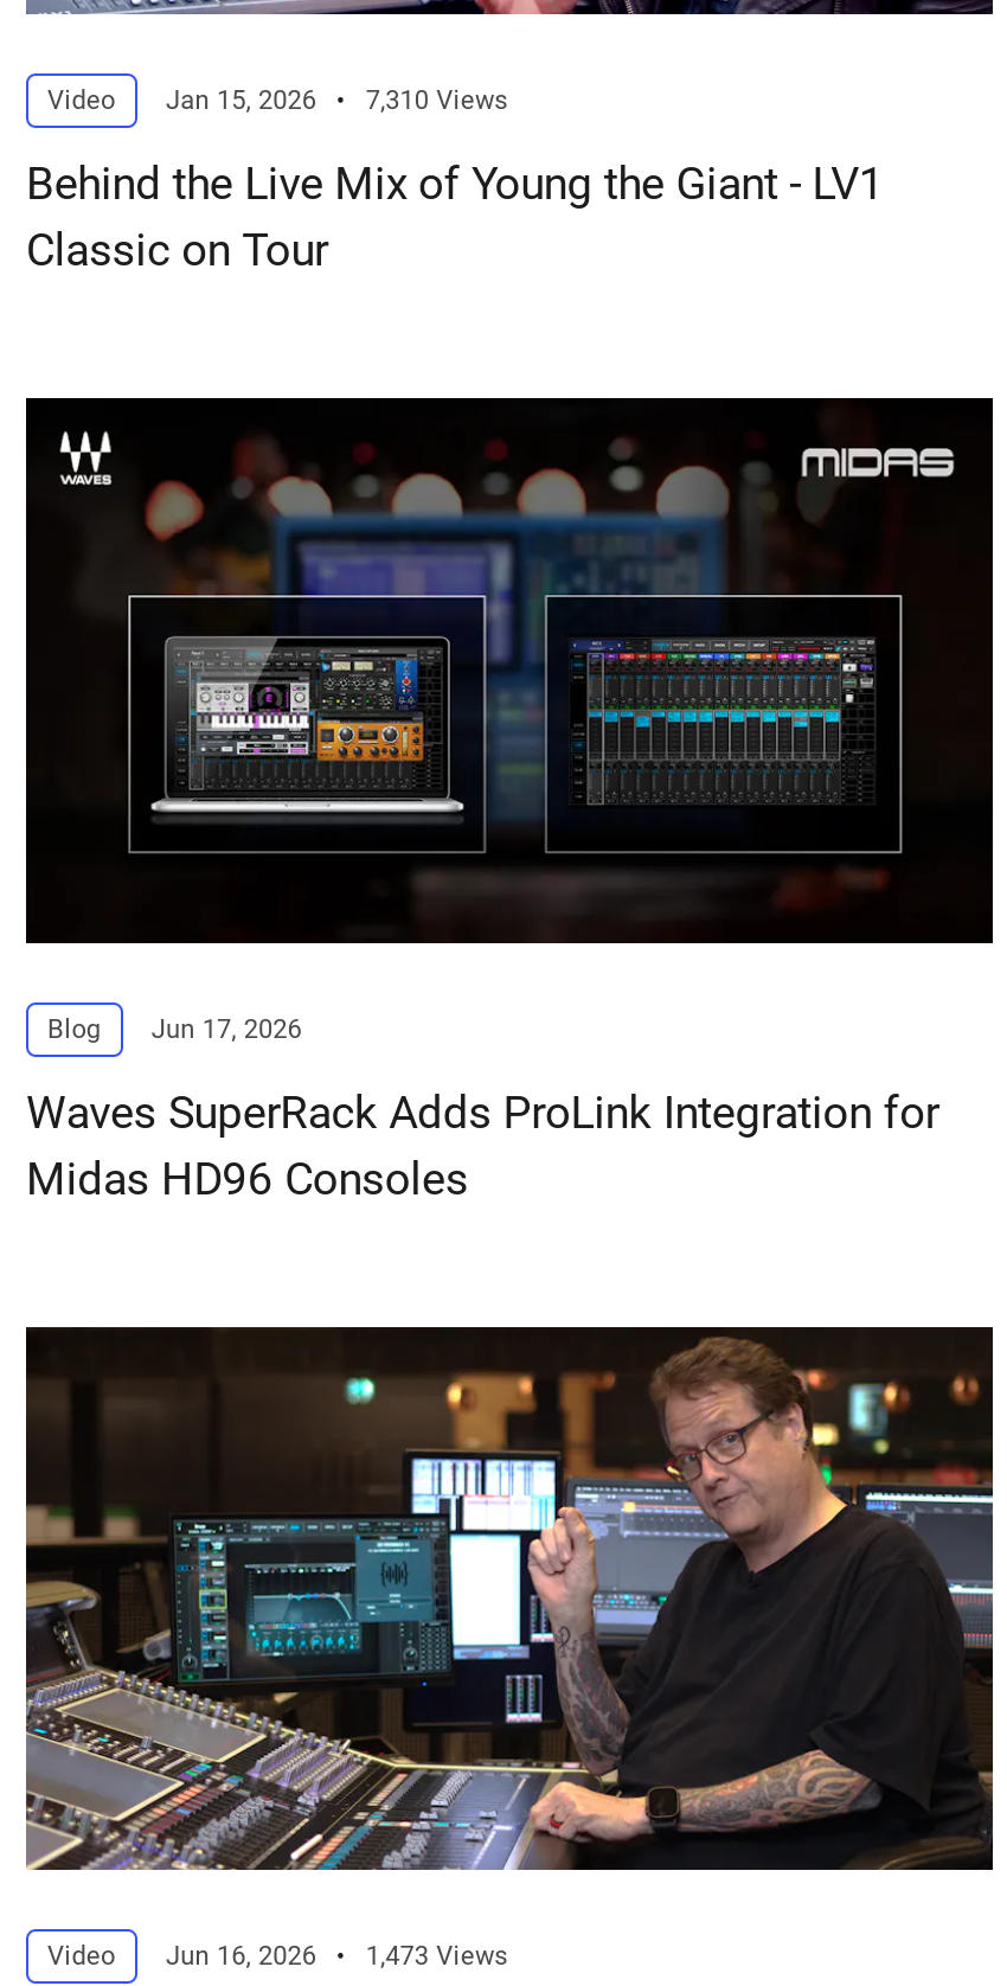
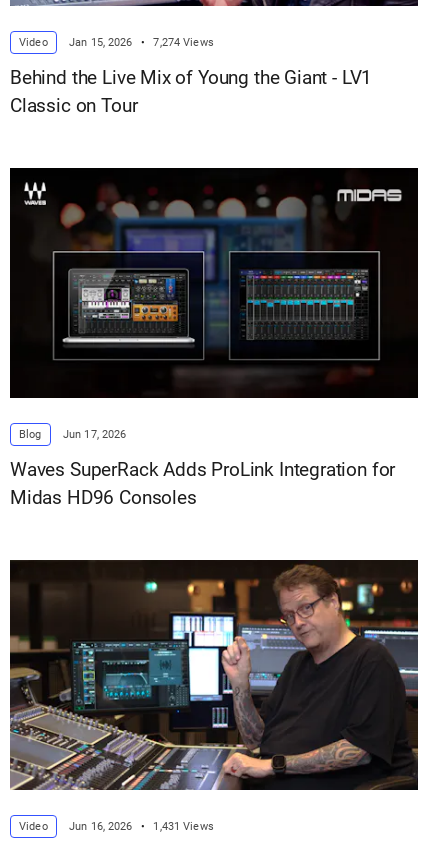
[366,86,509,116] 7,310 Views -> [153,36,214,49] 7,274 Views
[366,1942,509,1972] 1,473 Views -> [153,820,214,833] 1,431 Views

